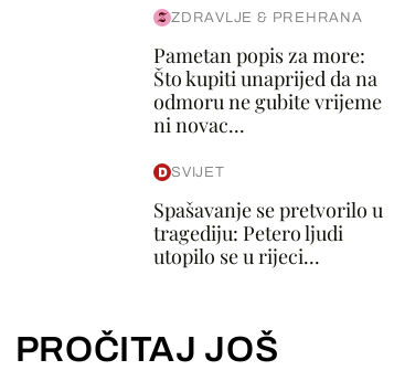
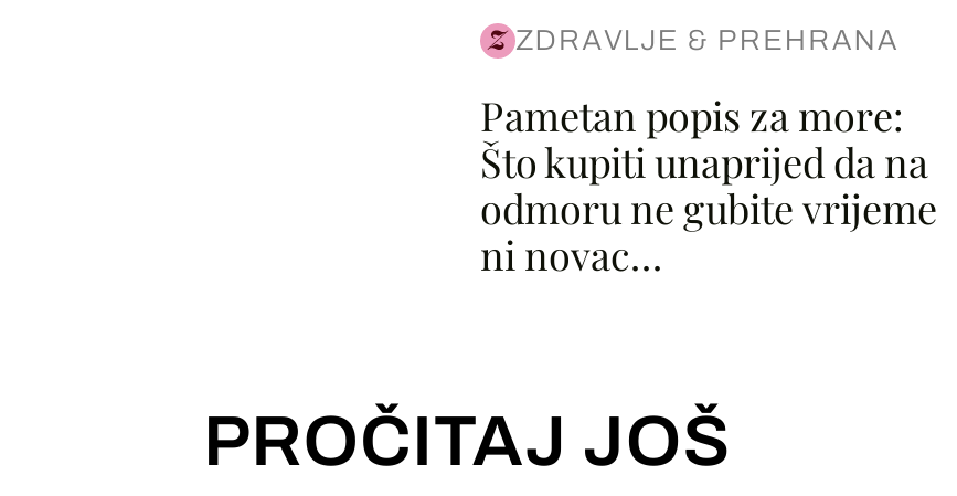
[153,165,383,269] SVIJET | Spašavanje se pretvorilo u | tragediju: Petero ljudi | utopilo se u rijeci... -> none

